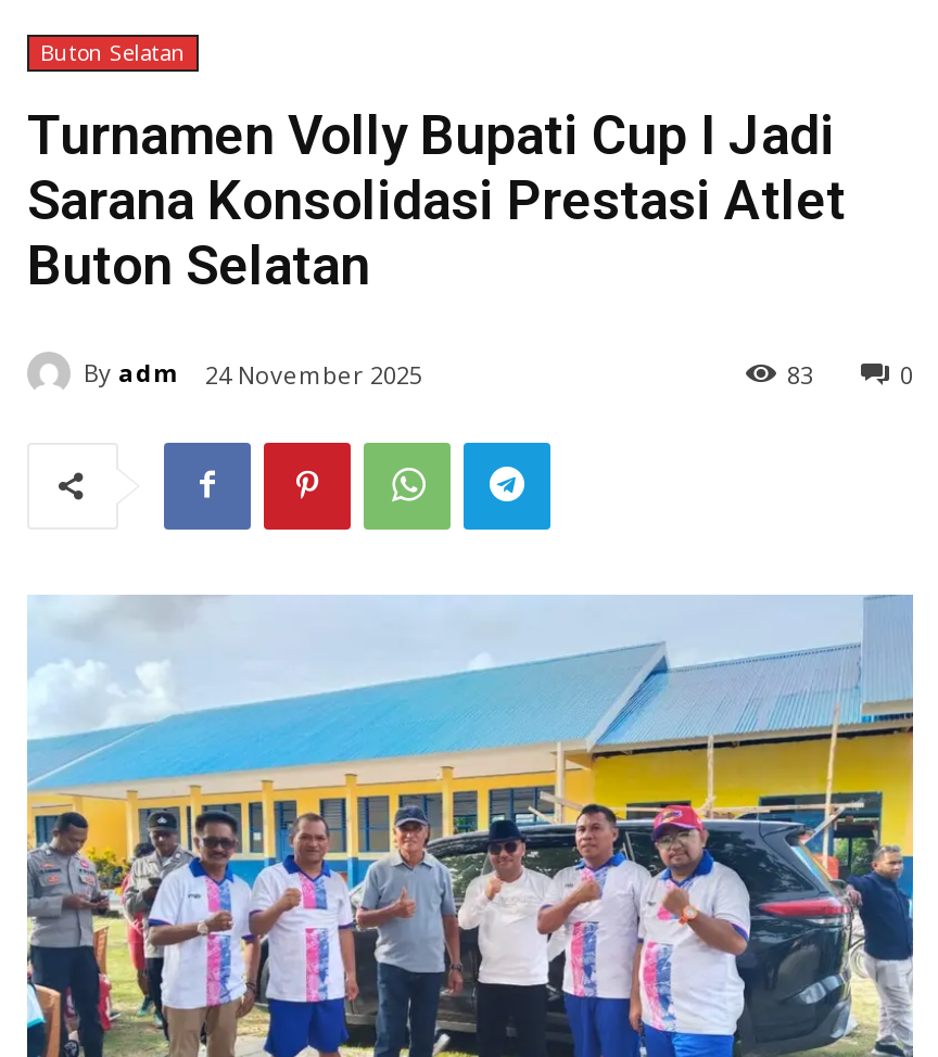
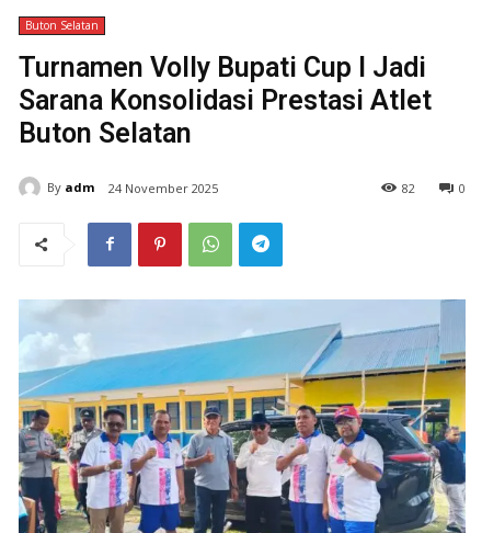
[787,357,813,390] 83 -> [402,179,415,196] 82

